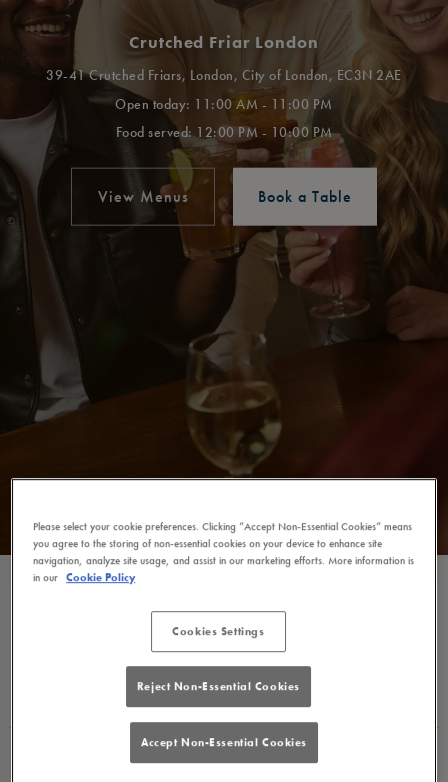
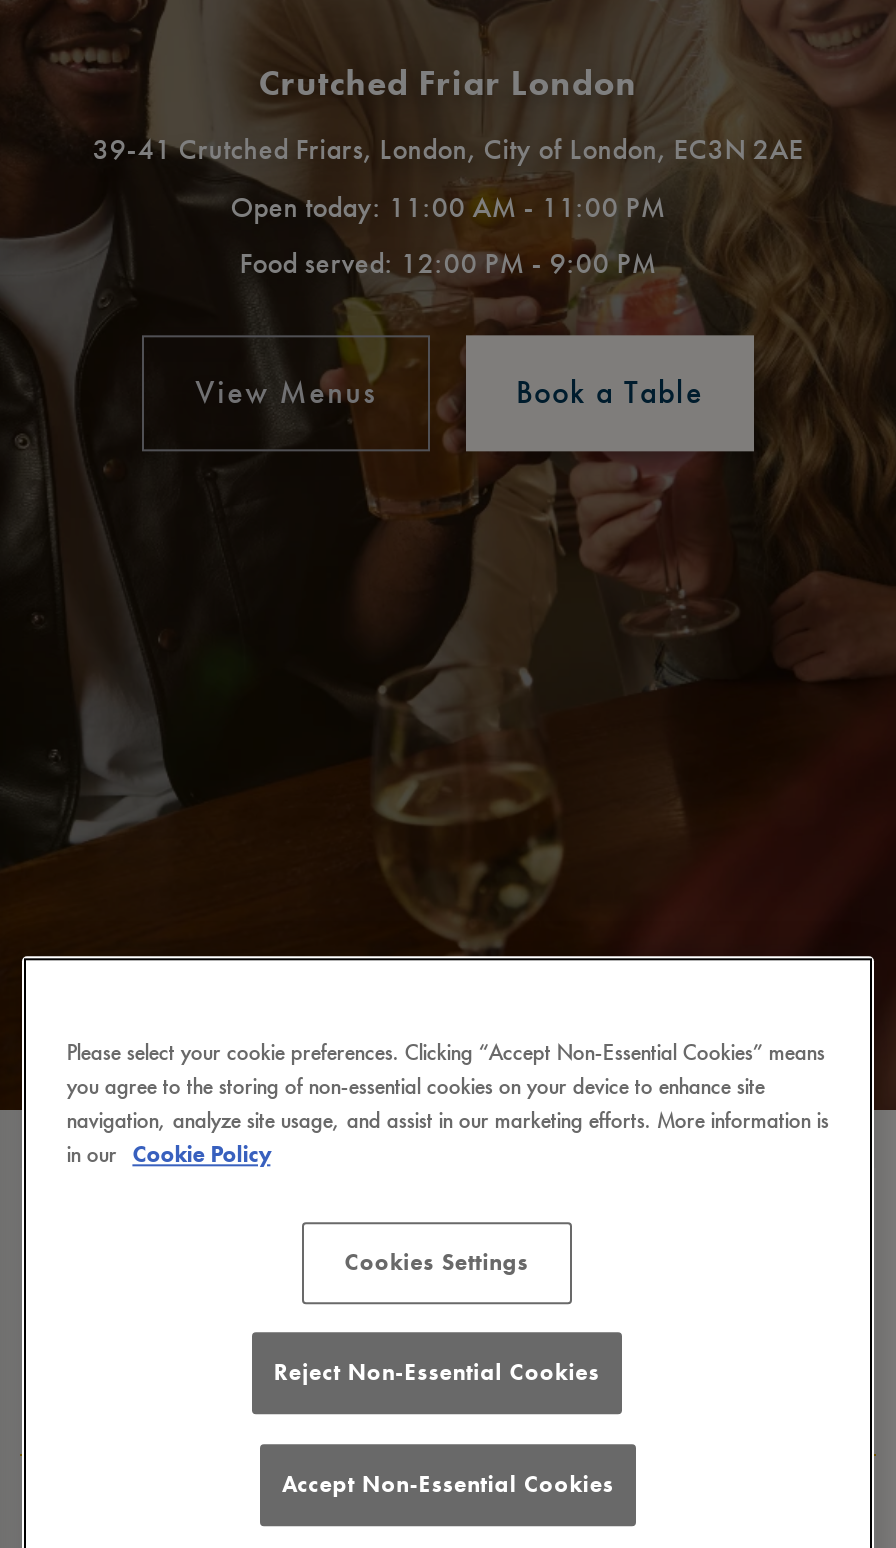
[115,123,332,141] Food served: 12:00 PM - 10:00 PM -> [240,246,656,282] Food served: 12:00 PM - 9:00 PM

